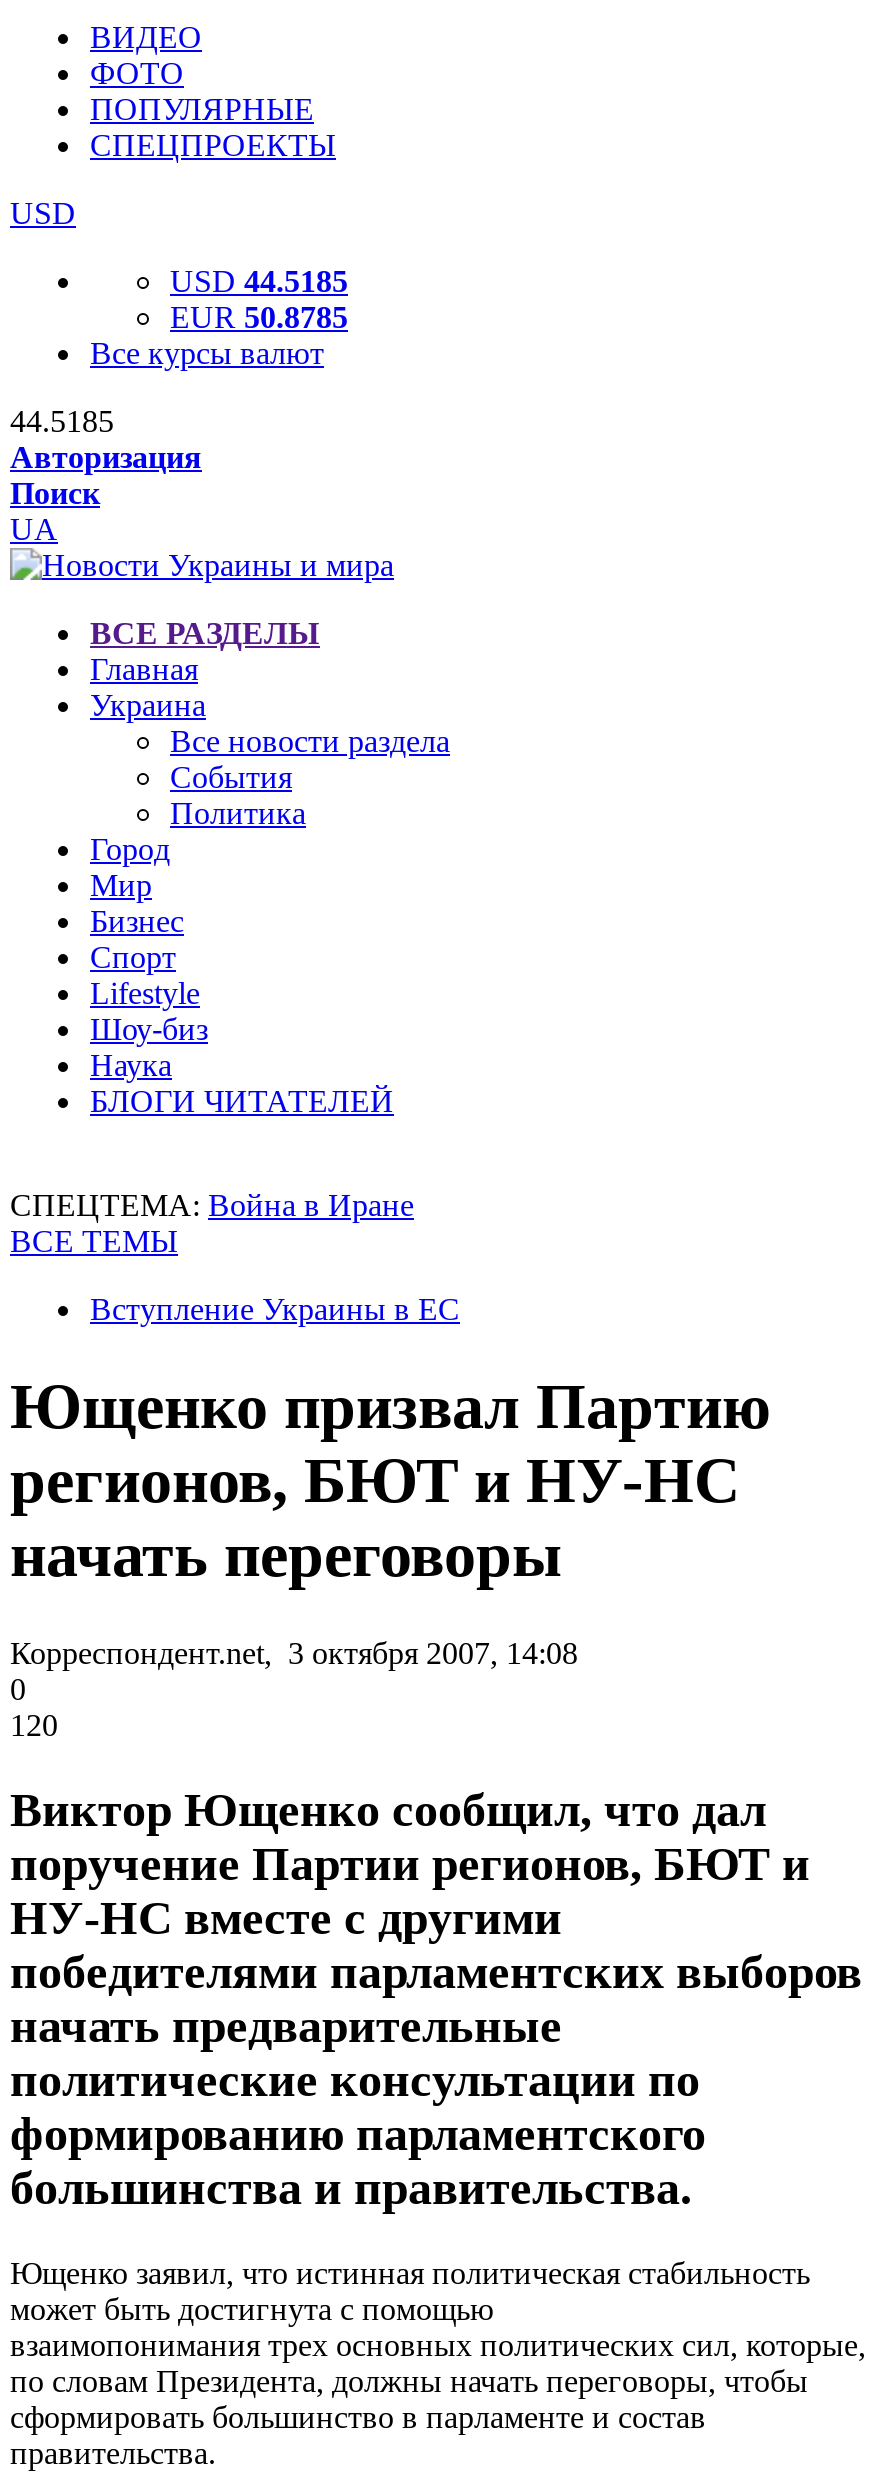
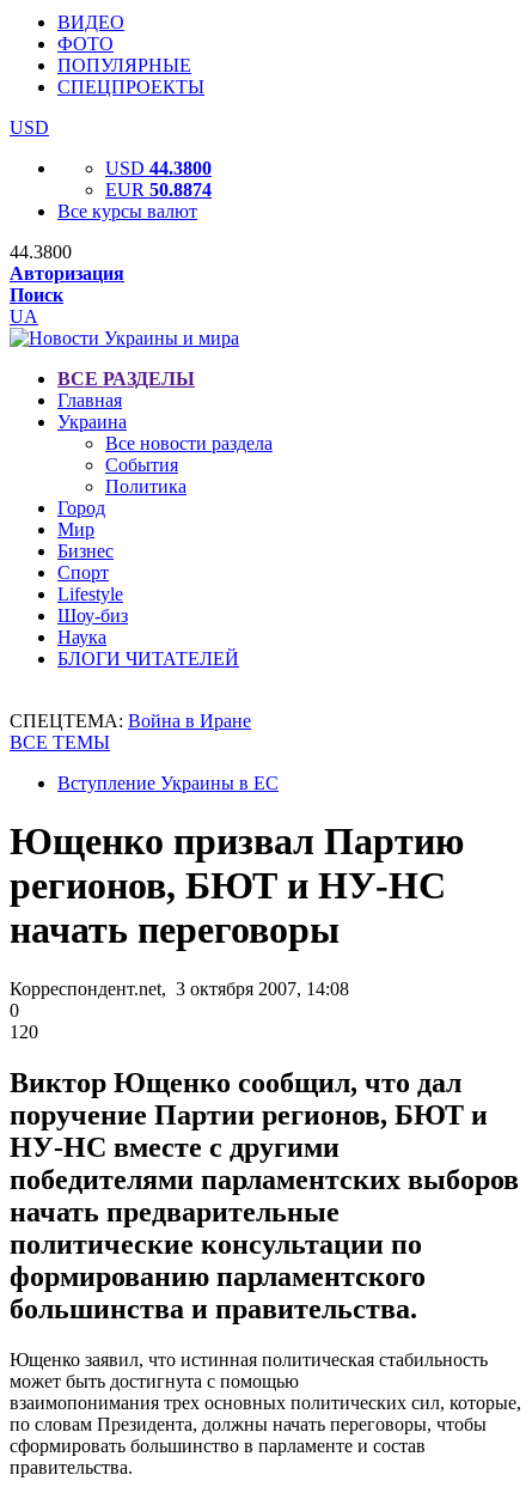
[170,264,348,298] USD 44.5185 -> [105,158,212,178] USD 44.3800
[170,300,348,334] EUR 50.8785 -> [105,179,212,200] EUR 50.8874
[10,404,114,438] 44.5185 -> [10,242,72,262] 44.3800

